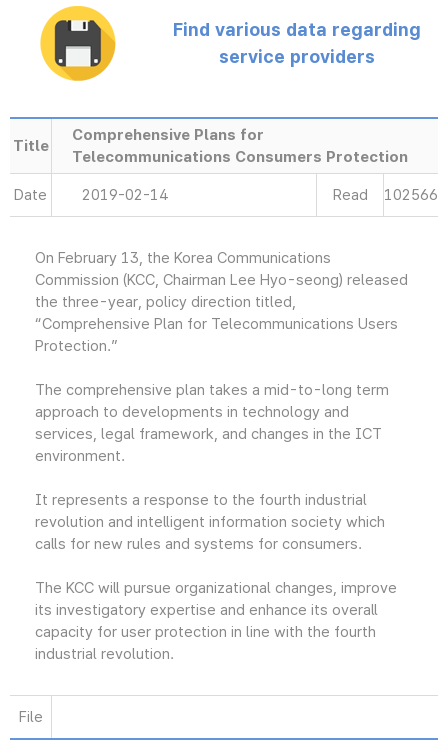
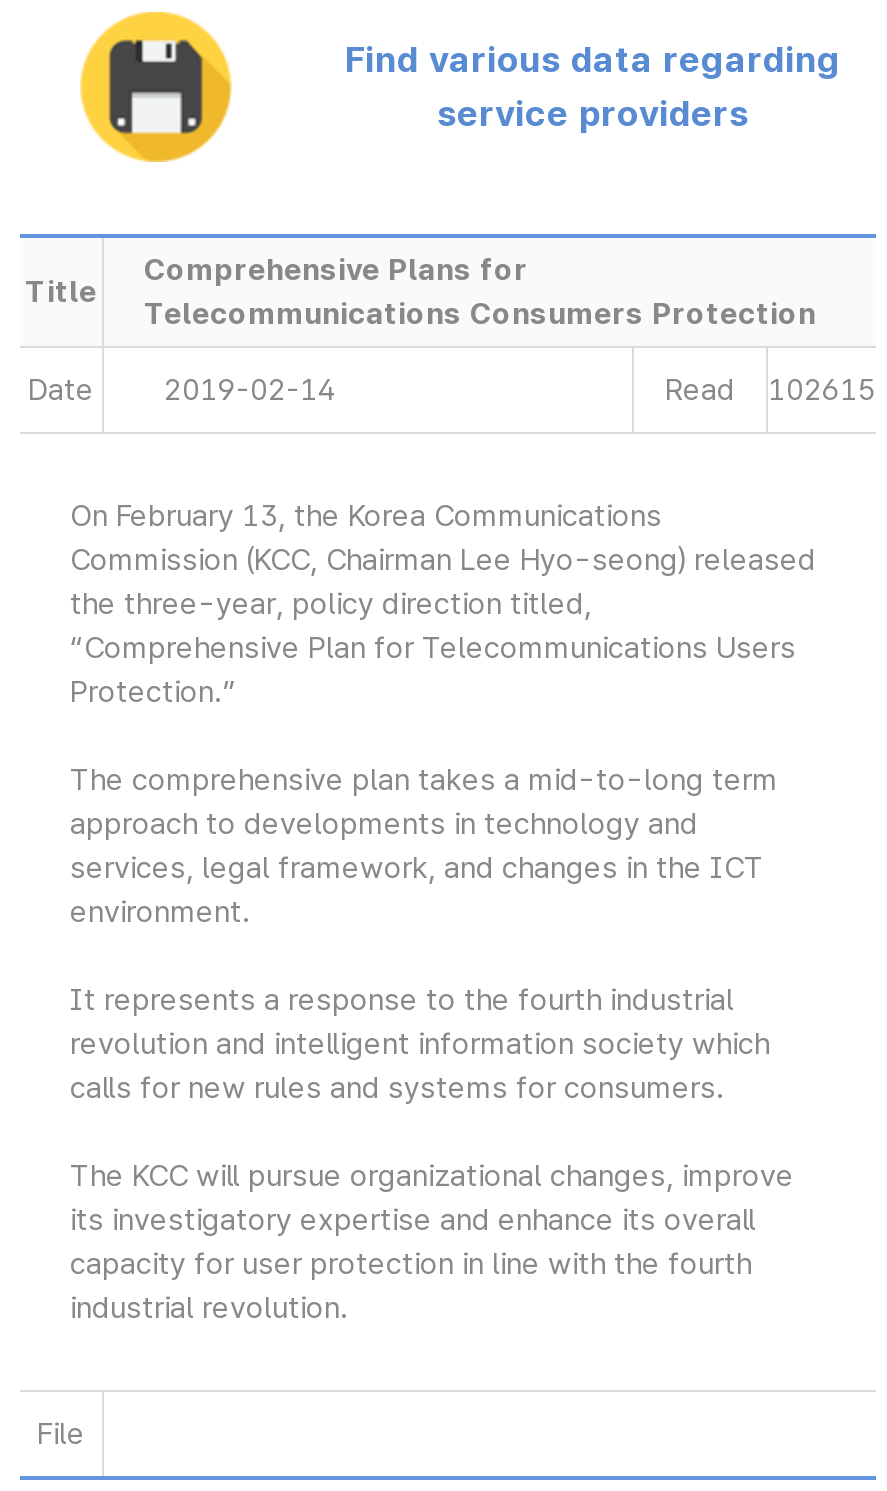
[332,186,438,204] Read 102566 -> [665,372,876,408] Read 102615

